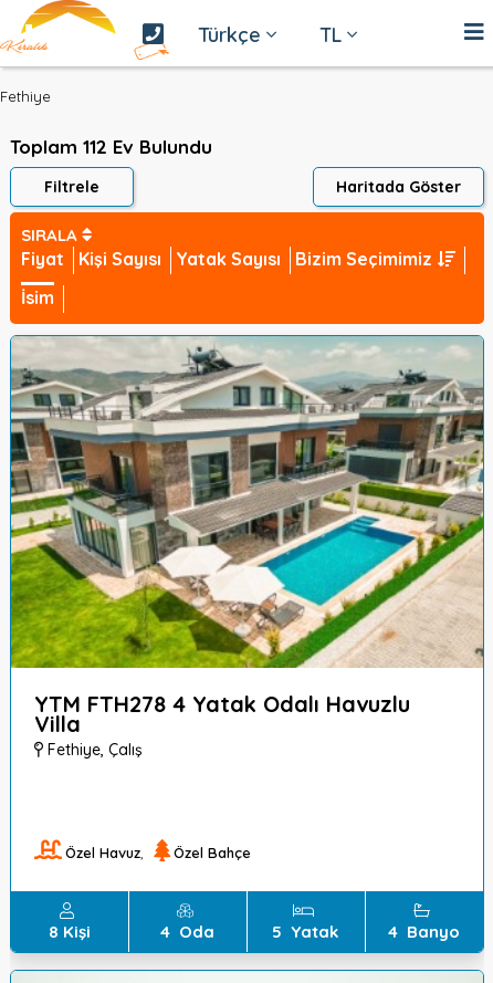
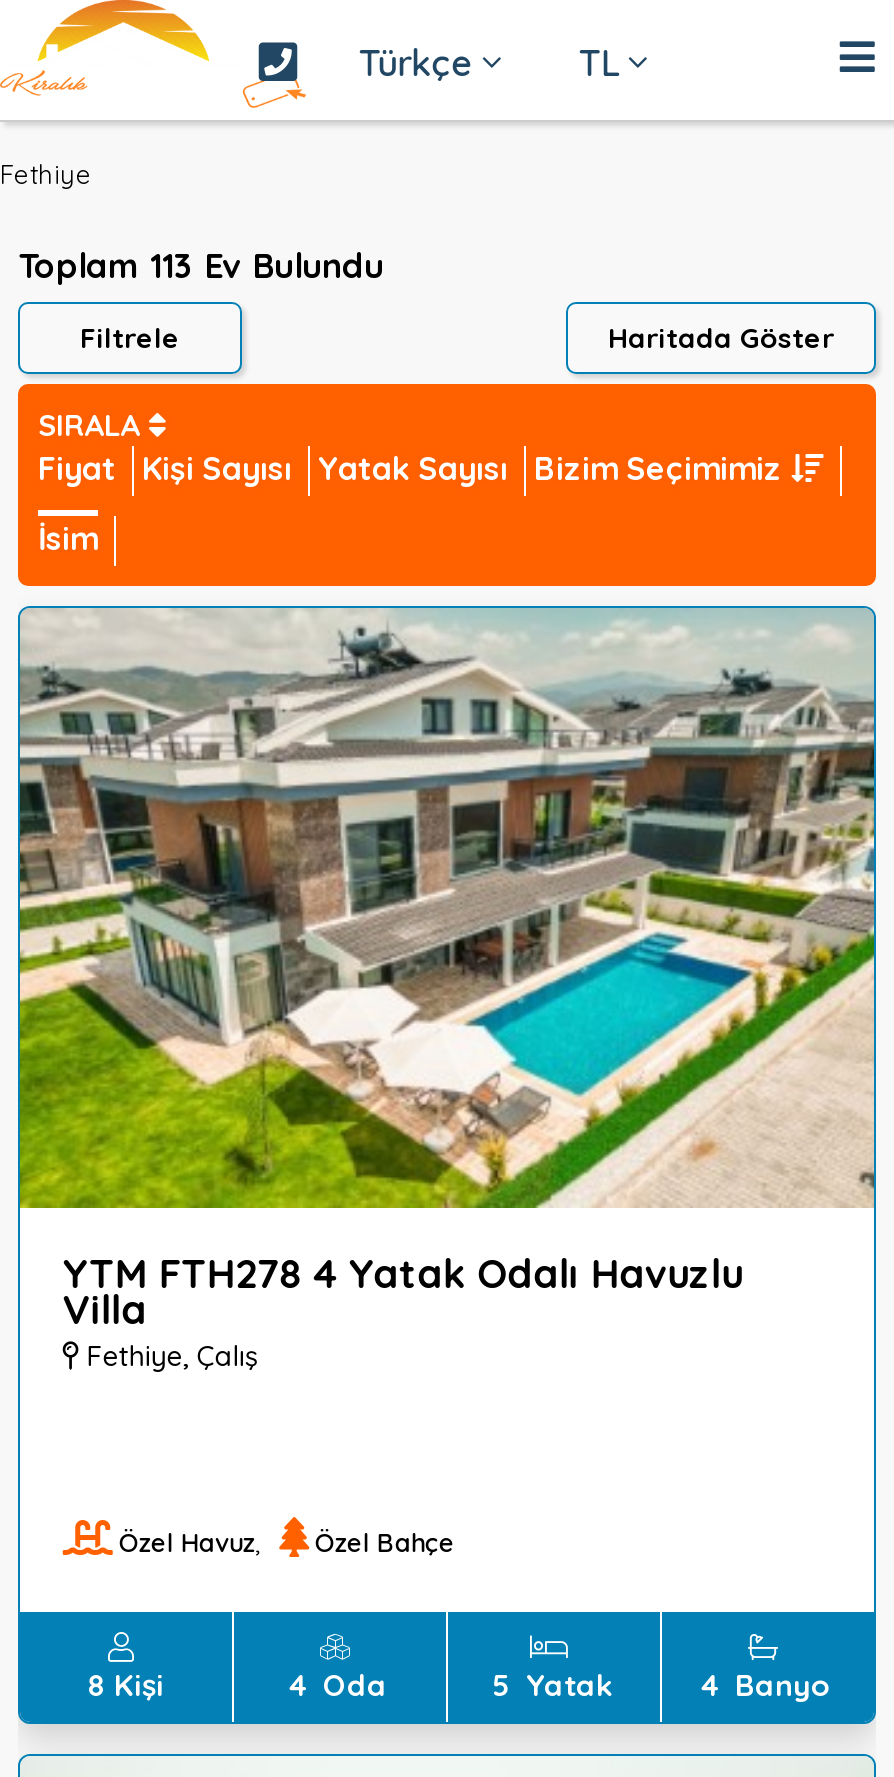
[10,135,212,158] Toplam 112 Ev Bulundu -> [18,244,384,286] Toplam 113 Ev Bulundu

